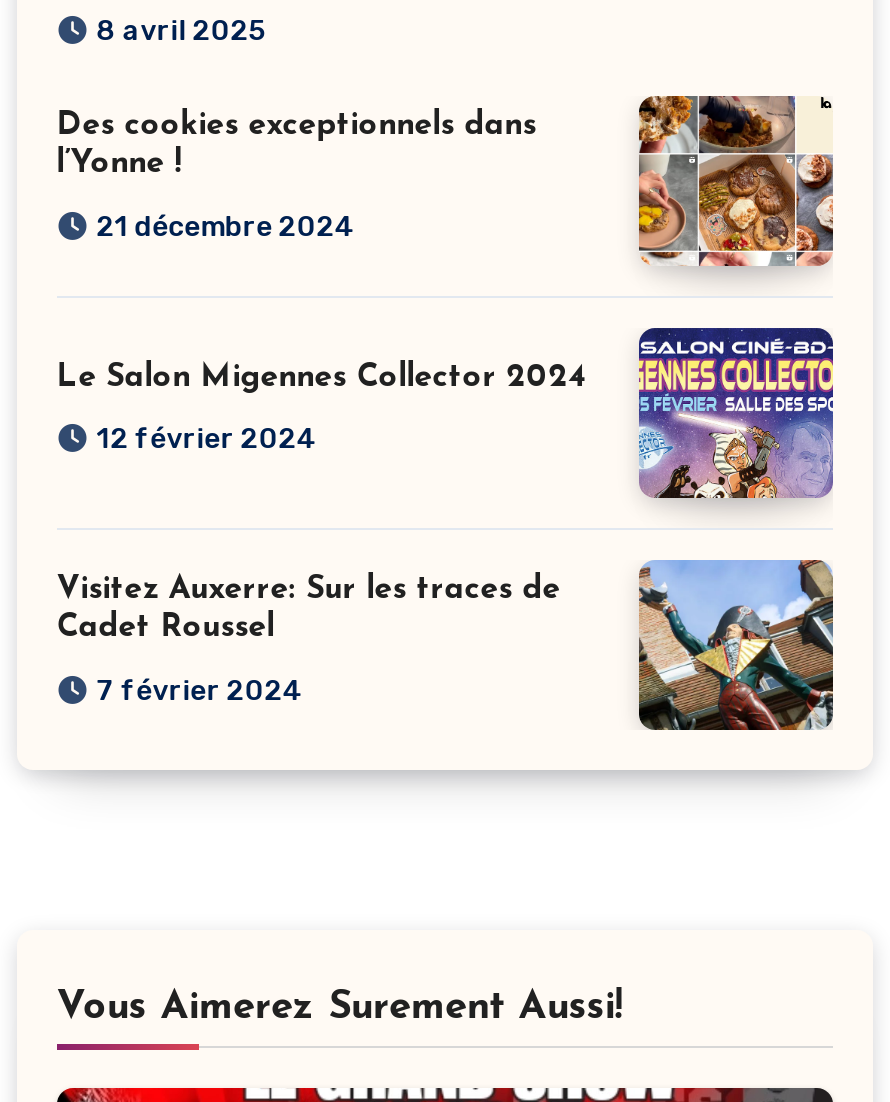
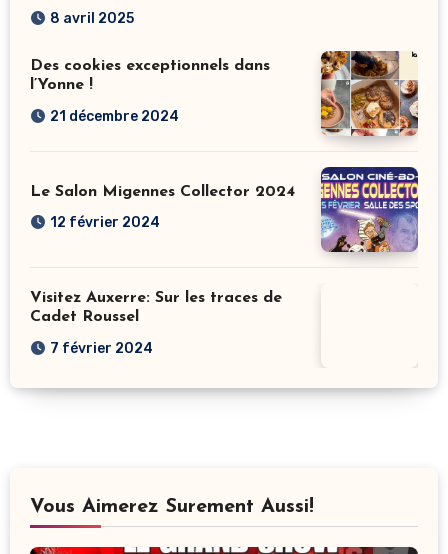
[637,558,835,732] [image] -> none

